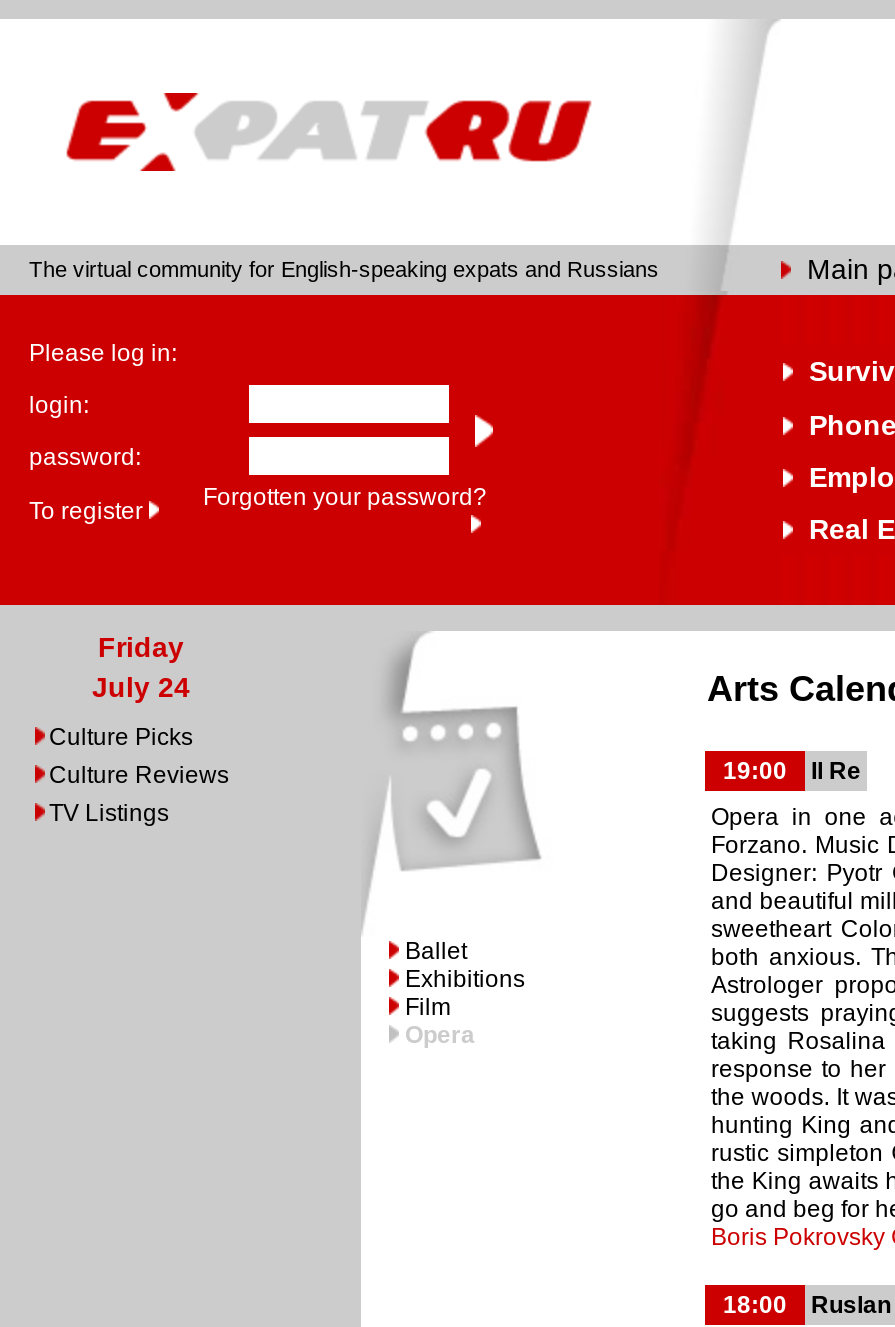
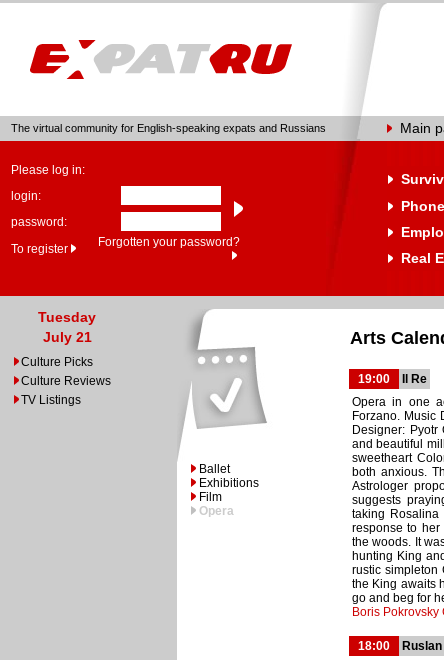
[68,631,190,703] Friday | July 24 -> [26,309,96,345] Tuesday | July 21

